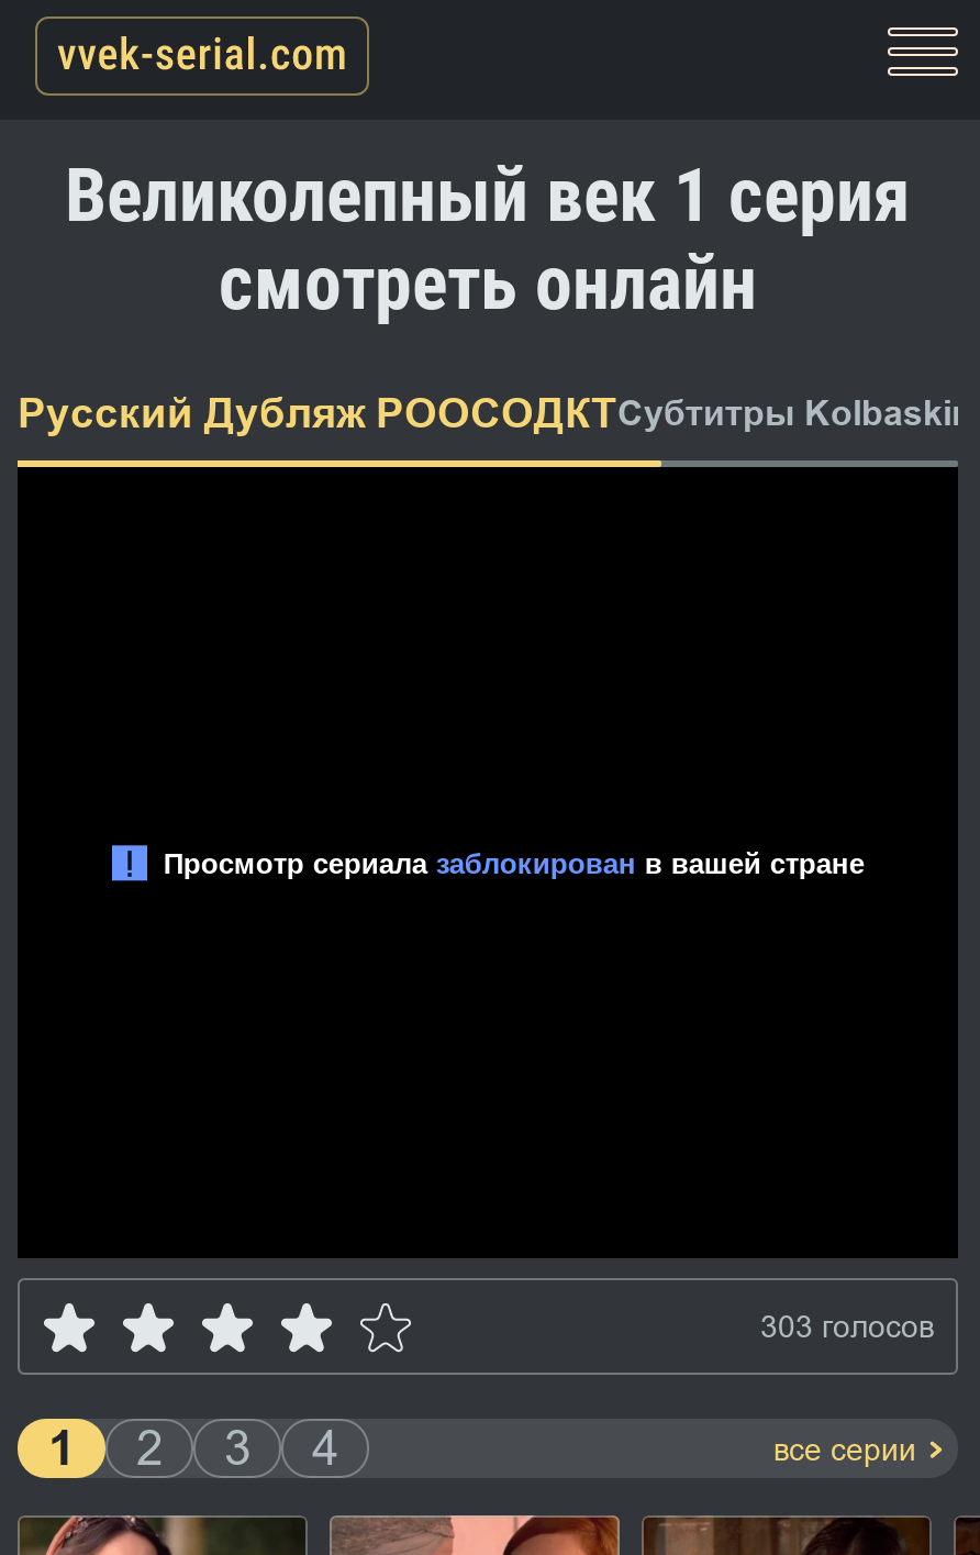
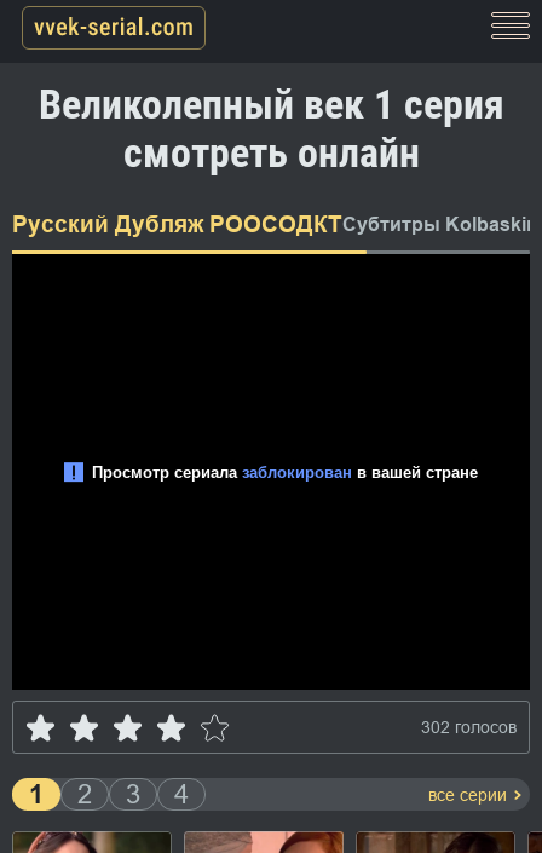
[760,1309,934,1344] 303 голосов -> [421,717,517,737] 302 голосов

